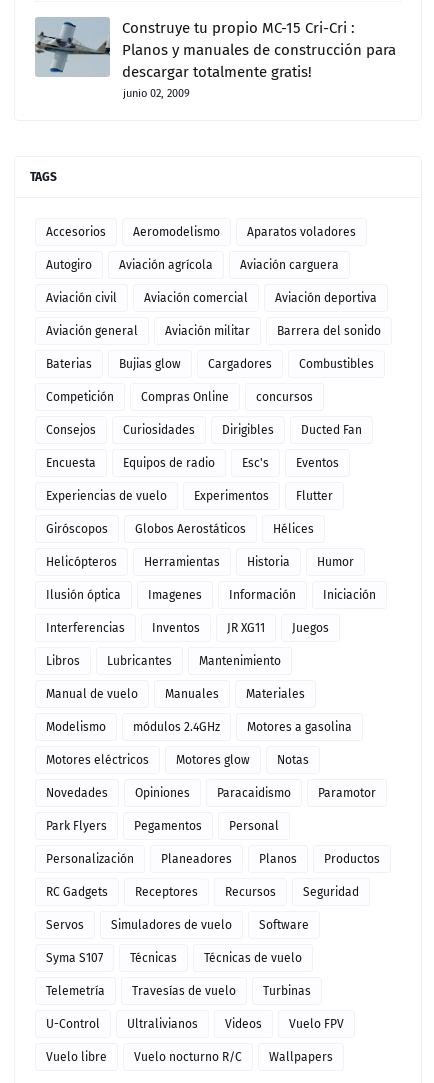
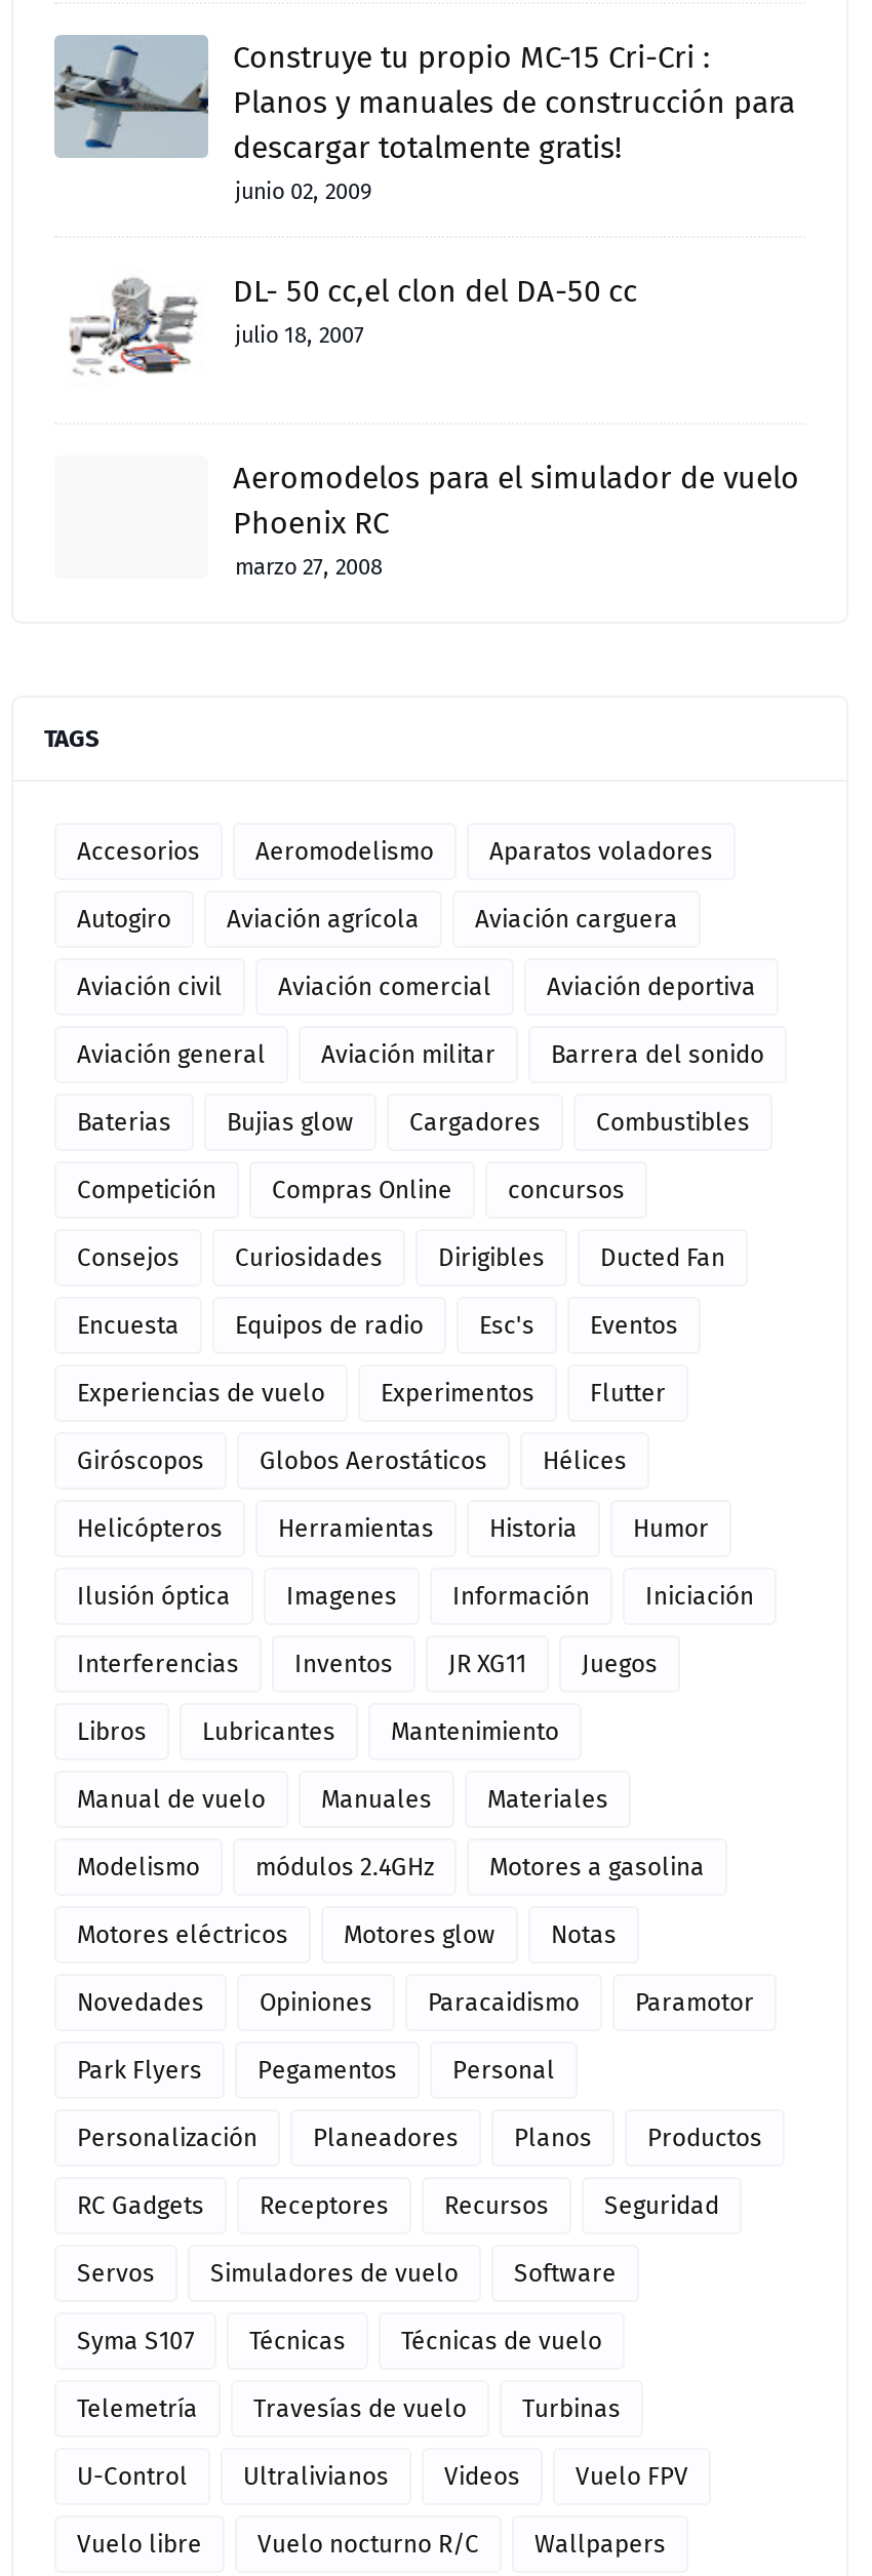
none -> [69,272,637,375] [image] | DL- 50 cc,el clon del DA-50 cc | julio 18, 2007
none -> [233,459,799,580] Aeromodelos para el simulador de vuelo | Phoenix RC | marzo 27, 2008

